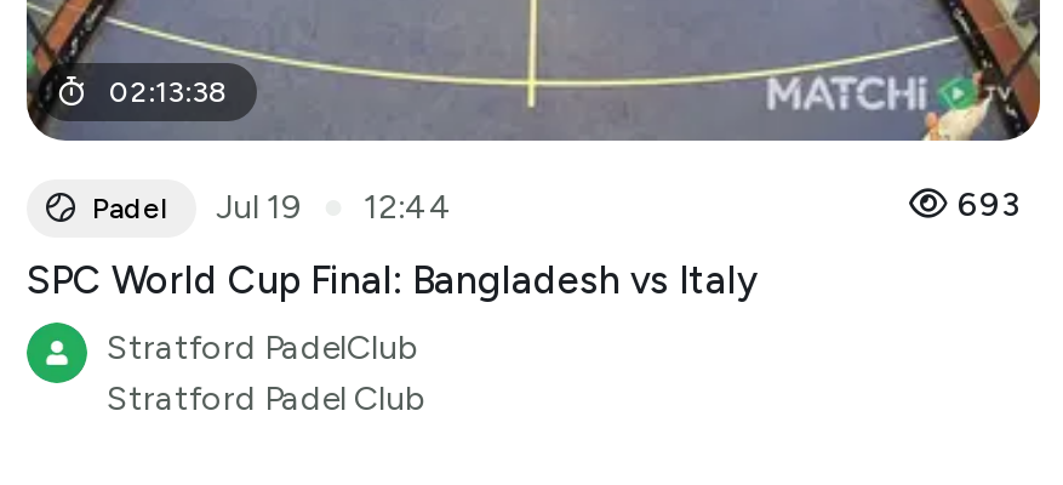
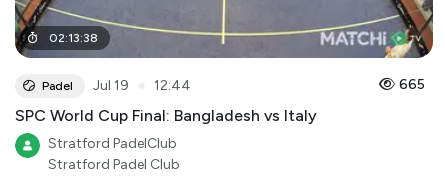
[958,183,1021,224] 693 -> [399,75,425,92] 665

